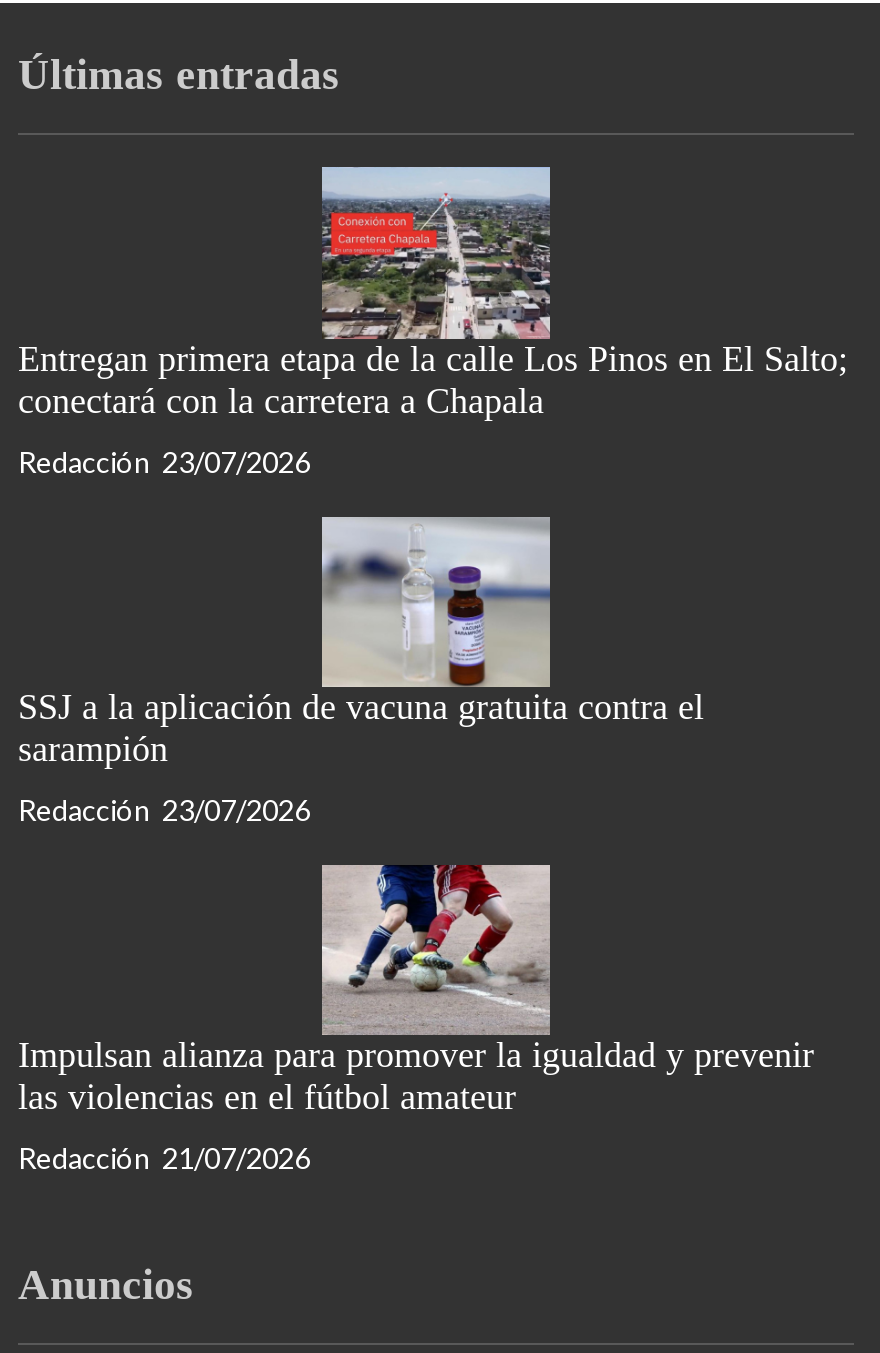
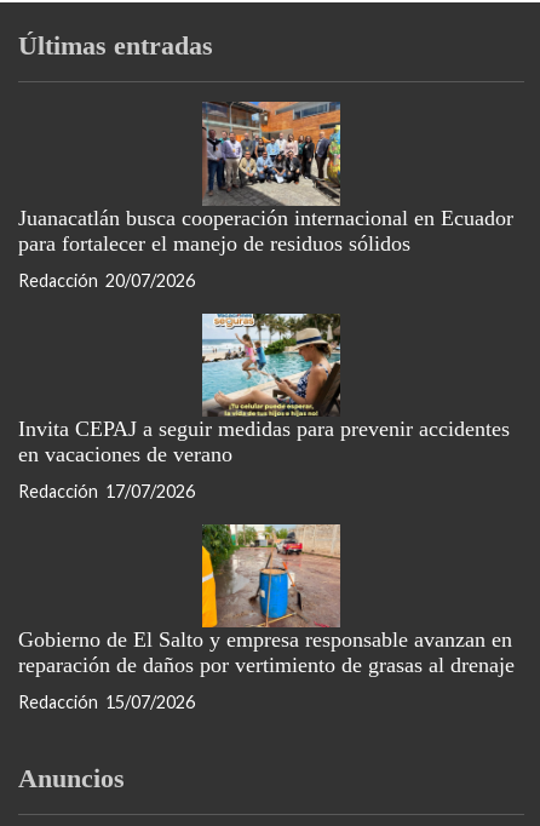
[18,165,848,420] [image] | Entregan primera etapa de la calle Los Pinos en El Salto; | conectará con la carretera a Chapala -> [18,101,513,255] [image] | Juanacatlán busca cooperación internacional en Ecuador | para fortalecer el manejo de residuos sólidos
[18,444,310,478] Redacción 23/07/2026 -> [18,270,195,290] Redacción 20/07/2026
[18,515,704,769] [image] | SSJ a la aplicación de vacuna gratuita contra el | sarampión -> [18,312,510,466] [image] | Invita CEPAJ a seguir medidas para prevenir accidentes | en vacaciones de verano
[18,793,310,827] Redacción 23/07/2026 -> [18,481,195,501] Redacción 17/07/2026
[18,863,814,1117] [image] | Impulsan alianza para promover la igualdad y prevenir | las violencias en el fútbol amateur -> [18,523,515,677] [image] | Gobierno de El Salto y empresa responsable avanzan en | reparación de daños por vertimiento de grasas al drenaje
[18,1141,310,1175] Redacción 21/07/2026 -> [18,692,195,712] Redacción 15/07/2026

